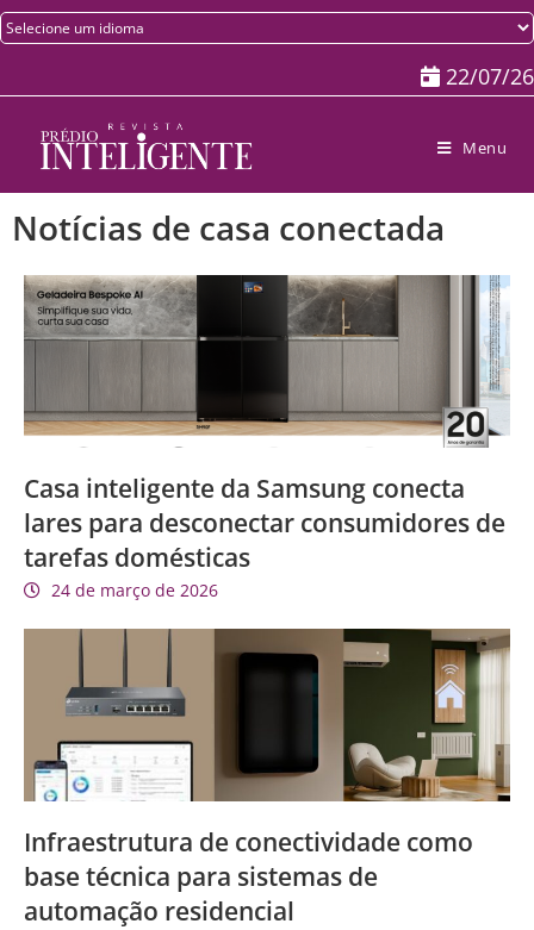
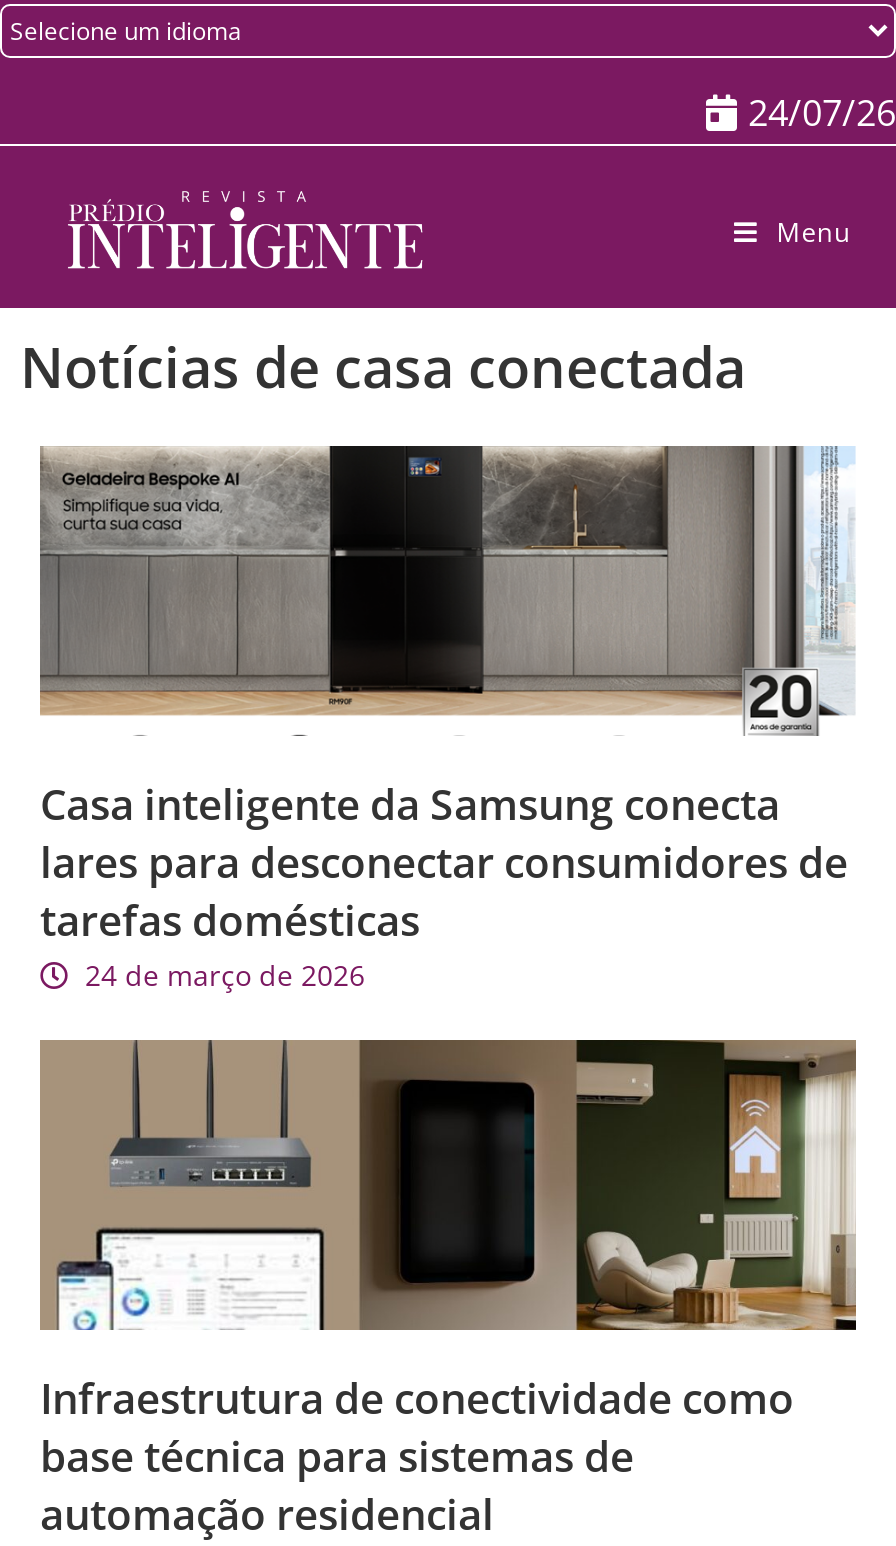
[440,62,534,90] 22/07/26 -> [738,88,896,136] 24/07/26

